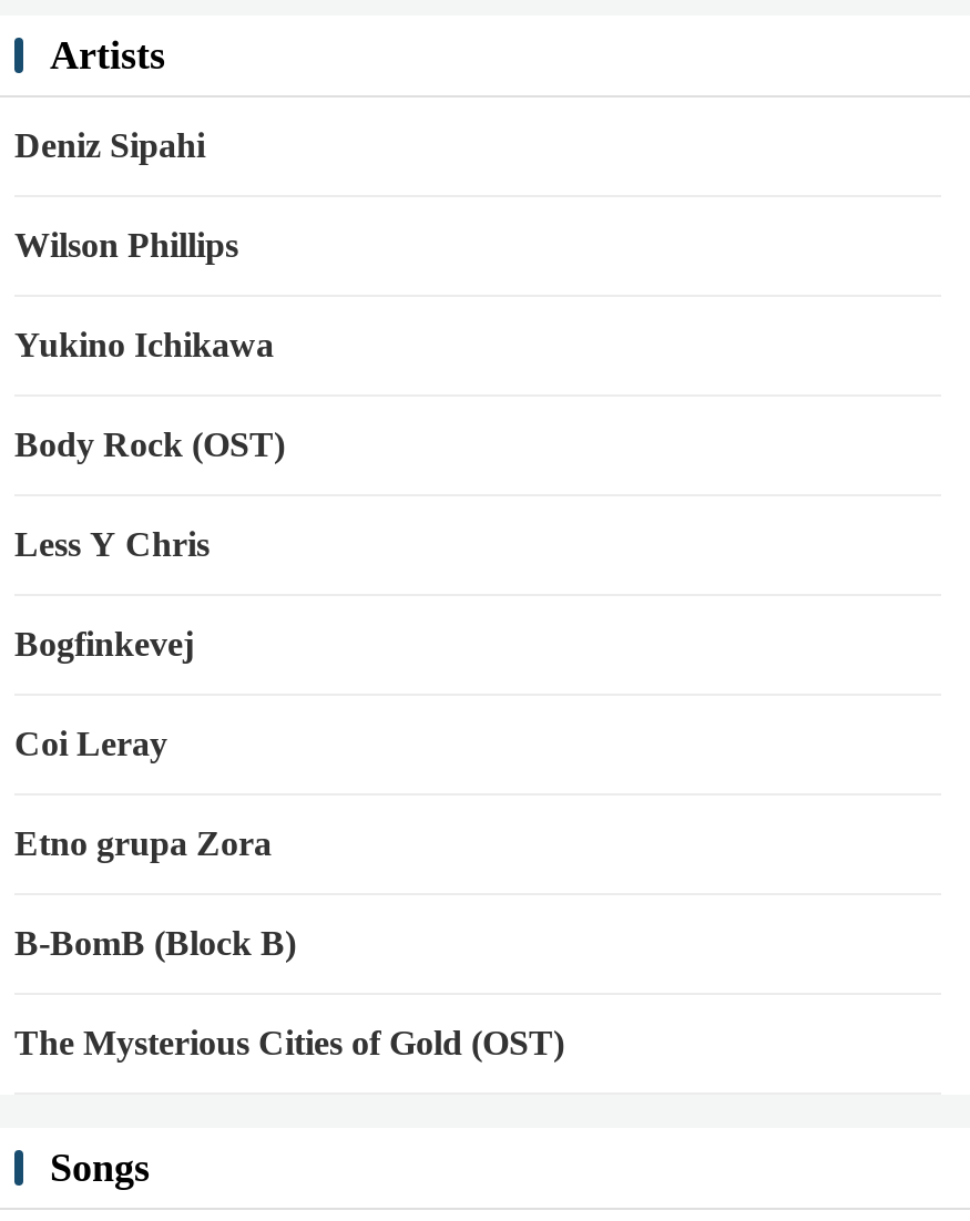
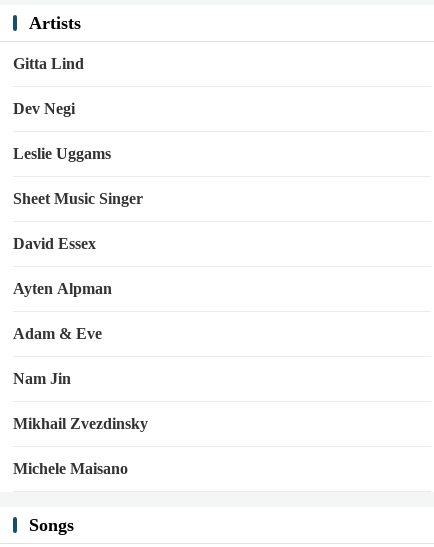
[14,126,205,164] Deniz Sipahi -> [13,55,84,72] Gitta Lind
[14,226,238,264] Wilson Phillips -> [13,100,75,117] Dev Negi
[14,326,274,363] Yukino Ichikawa -> [13,145,111,162] Leslie Uggams
[14,425,285,463] Body Rock (OST) -> [13,190,143,207] Sheet Music Singer
[14,525,210,563] Less Y Chris -> [13,235,96,252] David Essex
[14,625,194,663] Bogfinkevej -> [13,280,112,297] Ayten Alpman
[14,725,167,762] Coi Leray -> [13,325,102,342] Adam & Eve
[14,824,272,862] Etno grupa Zora -> [13,370,71,387] Nam Jin
[14,924,296,962] B-BomB (Block B) -> [13,415,148,432] Mikhail Zvezdinsky
[14,1024,564,1061] The Mysterious Cities of Gold (OST) -> [13,460,128,477] Michele Maisano

